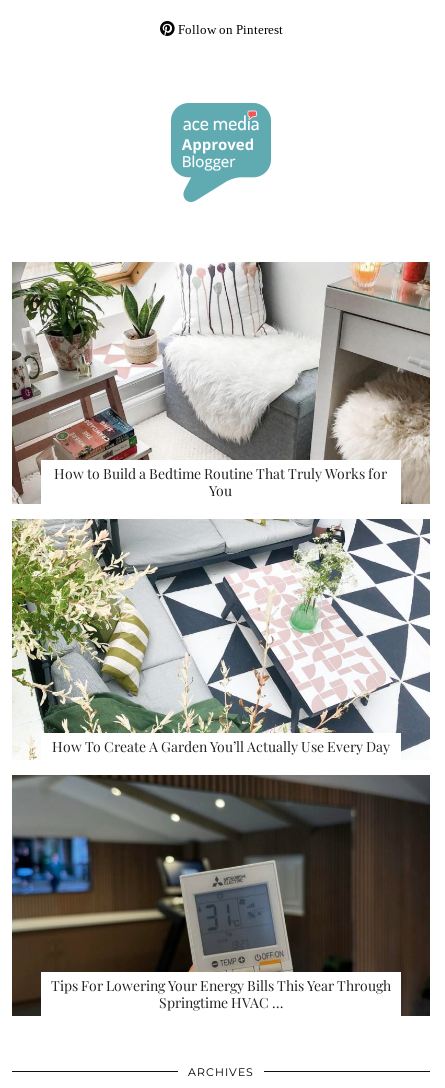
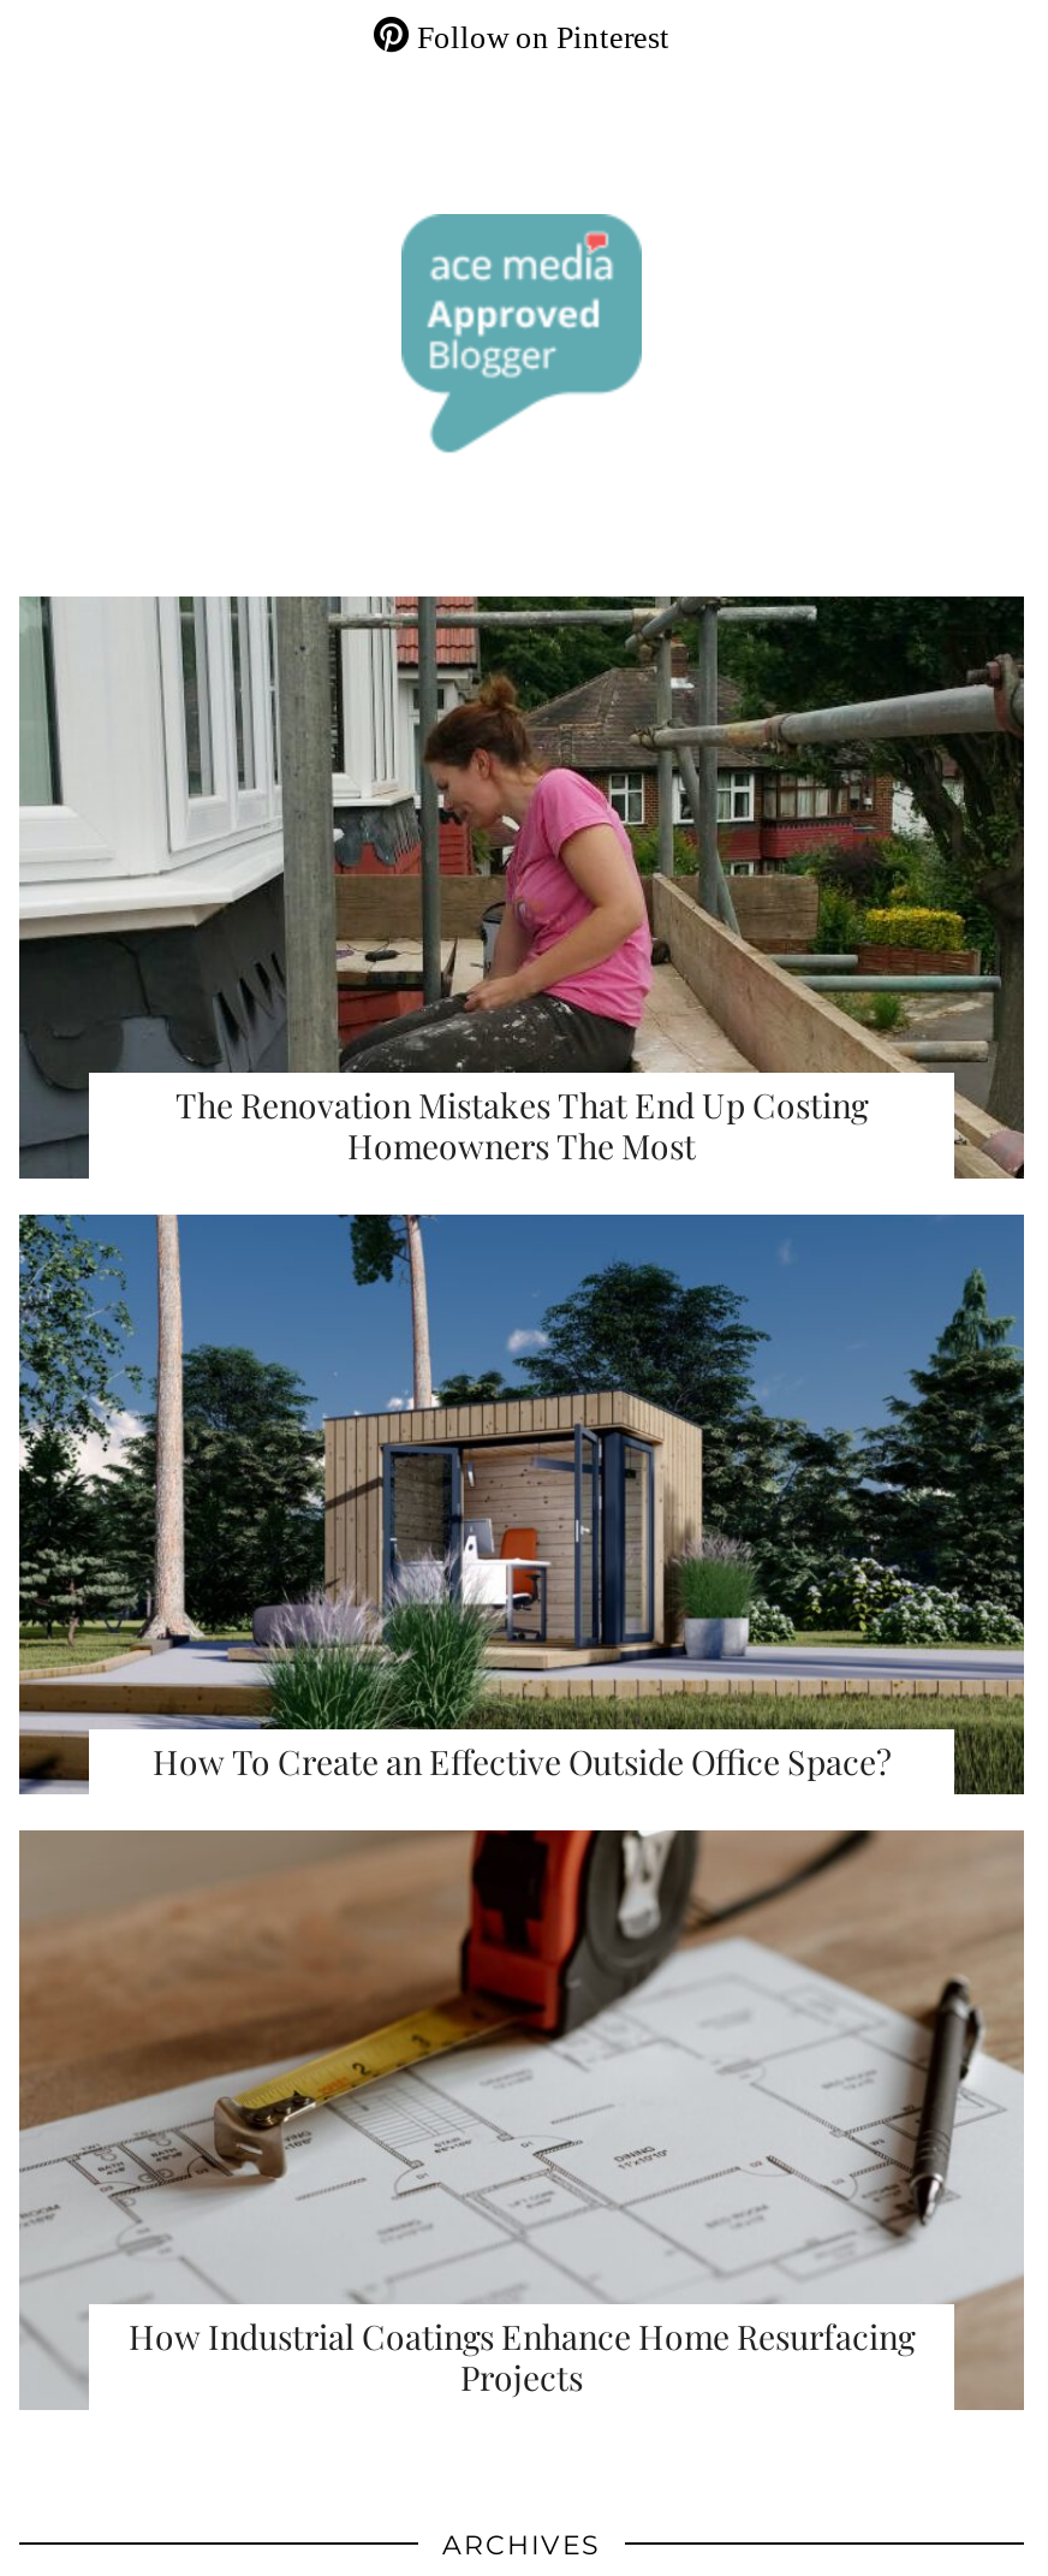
[11,261,431,504] [image] | How to Build a Bedtime Routine That Truly Works for | You -> [19,594,1026,1179] [image] | The Renovation Mistakes That End Up Costing | Homeowners The Most
[11,518,431,760] [image] | How To Create A Garden You’ll Actually Use Every Day -> [17,1212,1026,1797] [image] | How To Create an Effective Outside Office Space?
[11,774,431,1017] [image] | Tips For Lowering Your Energy Bills This Year Through | Springtime HVAC … -> [17,1828,1026,2408] [image] | How Industrial Coatings Enhance Home Resurfacing | Projects

